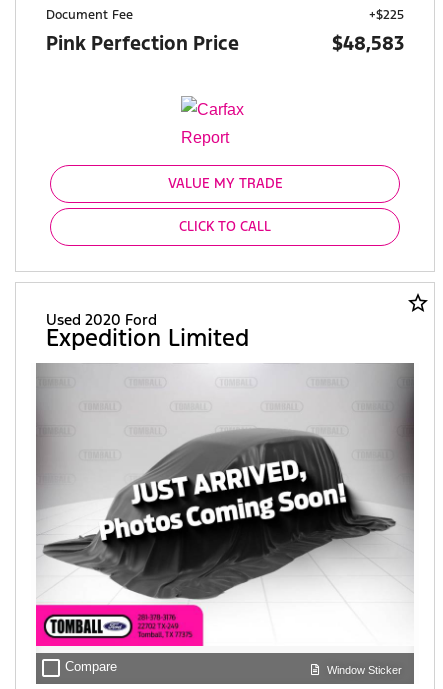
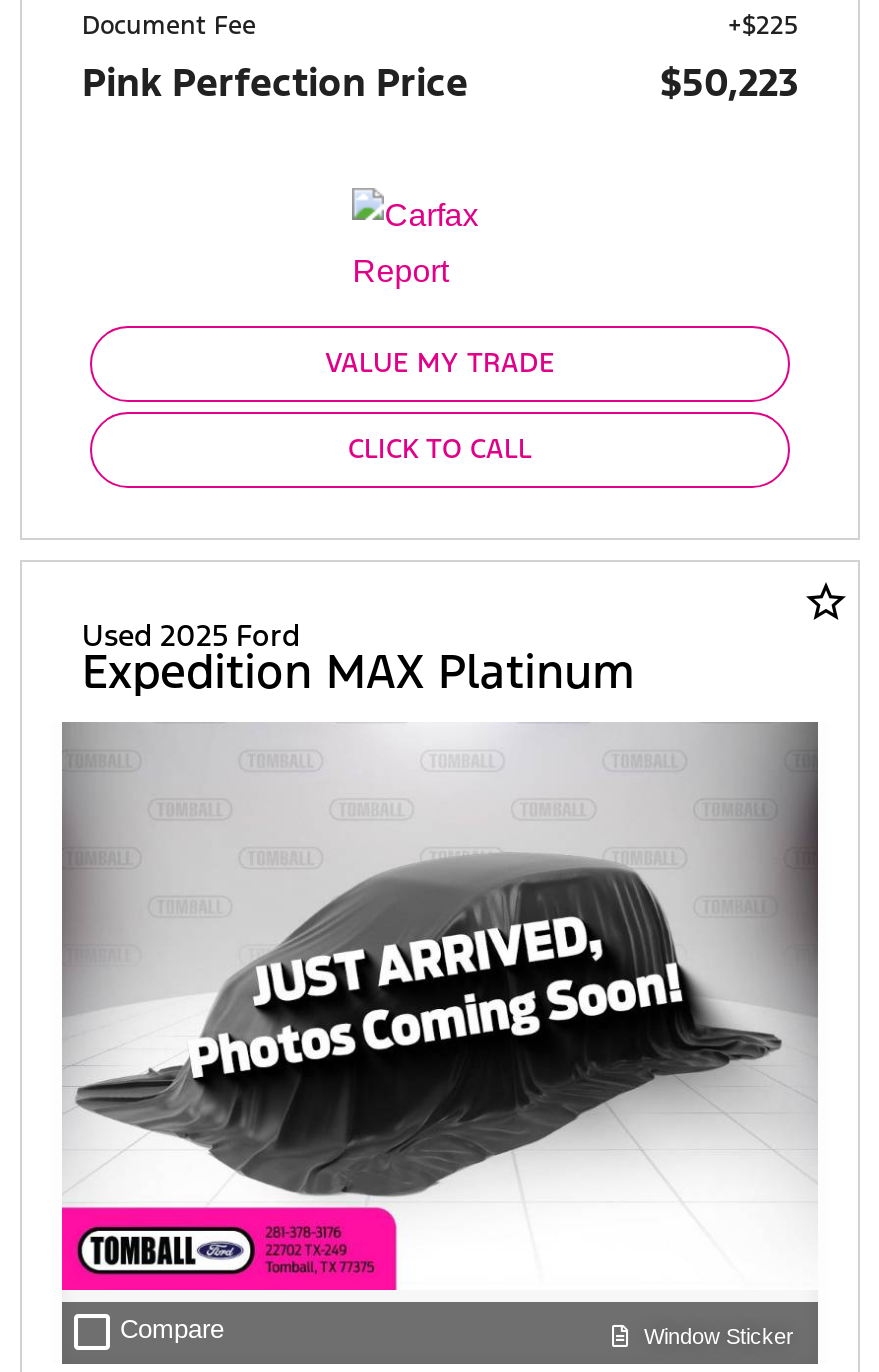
[332,31,404,55] $48,583 -> [660,58,798,106] $50,223
[46,310,249,353] Used 2020 Ford | Expedition Limited -> [82,616,634,702] Used 2025 Ford | Expedition MAX Platinum

